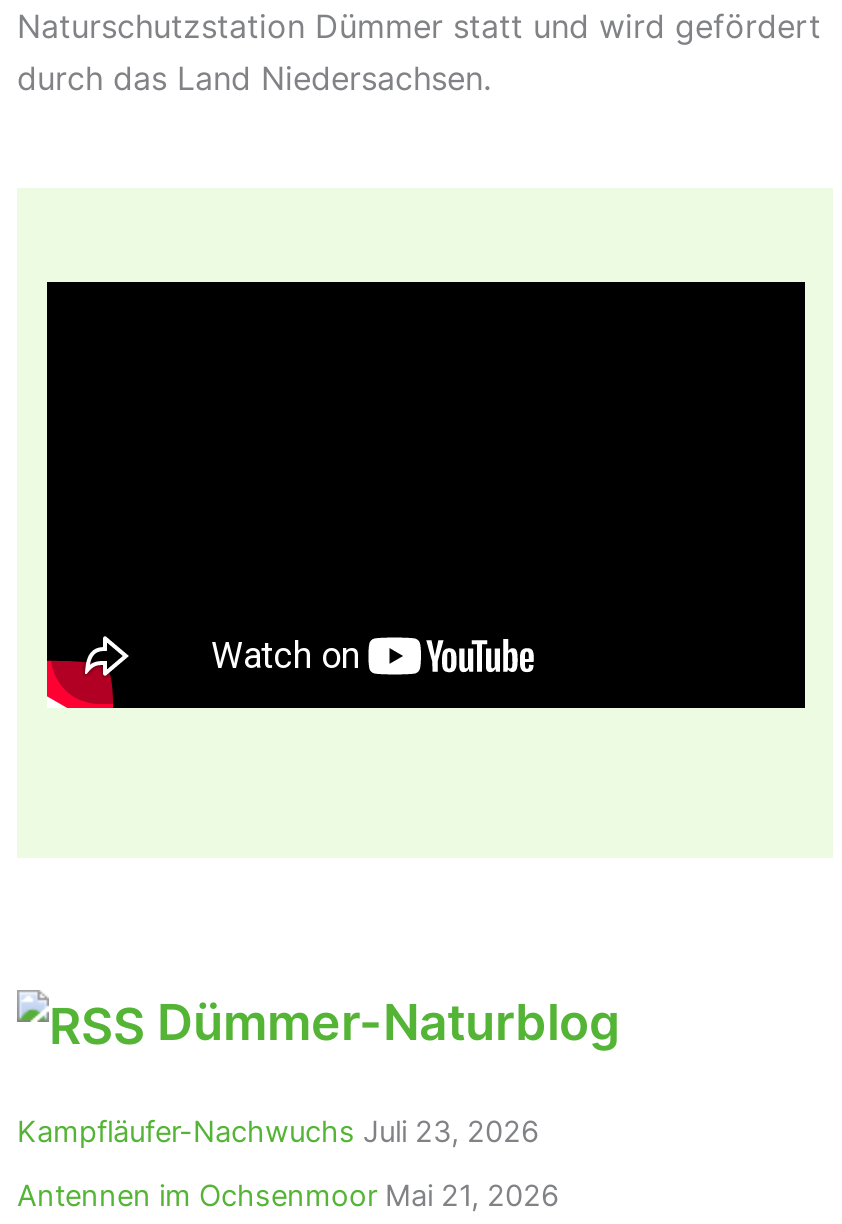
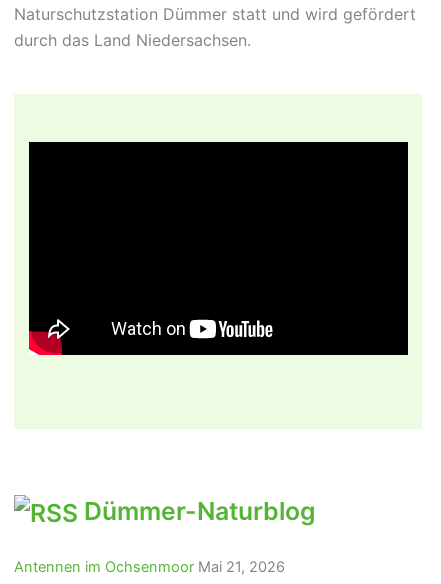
[17,1115,539,1151] Kampfläufer-Nachwuchs Juli 23, 2026 -> none

